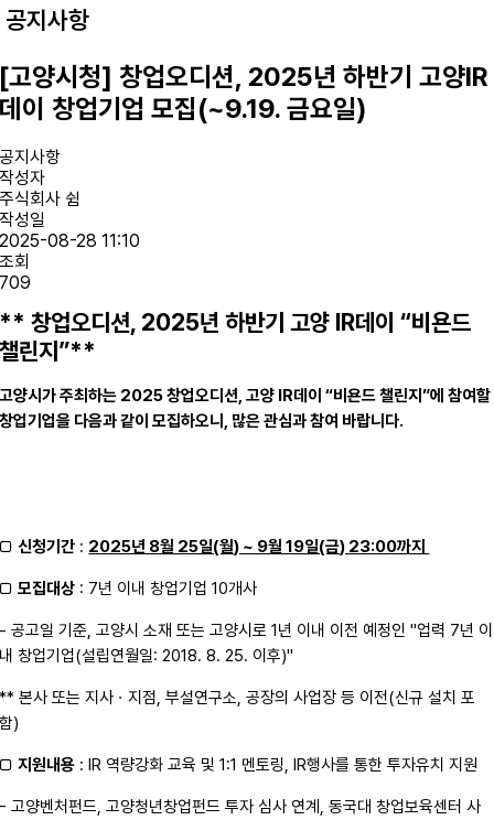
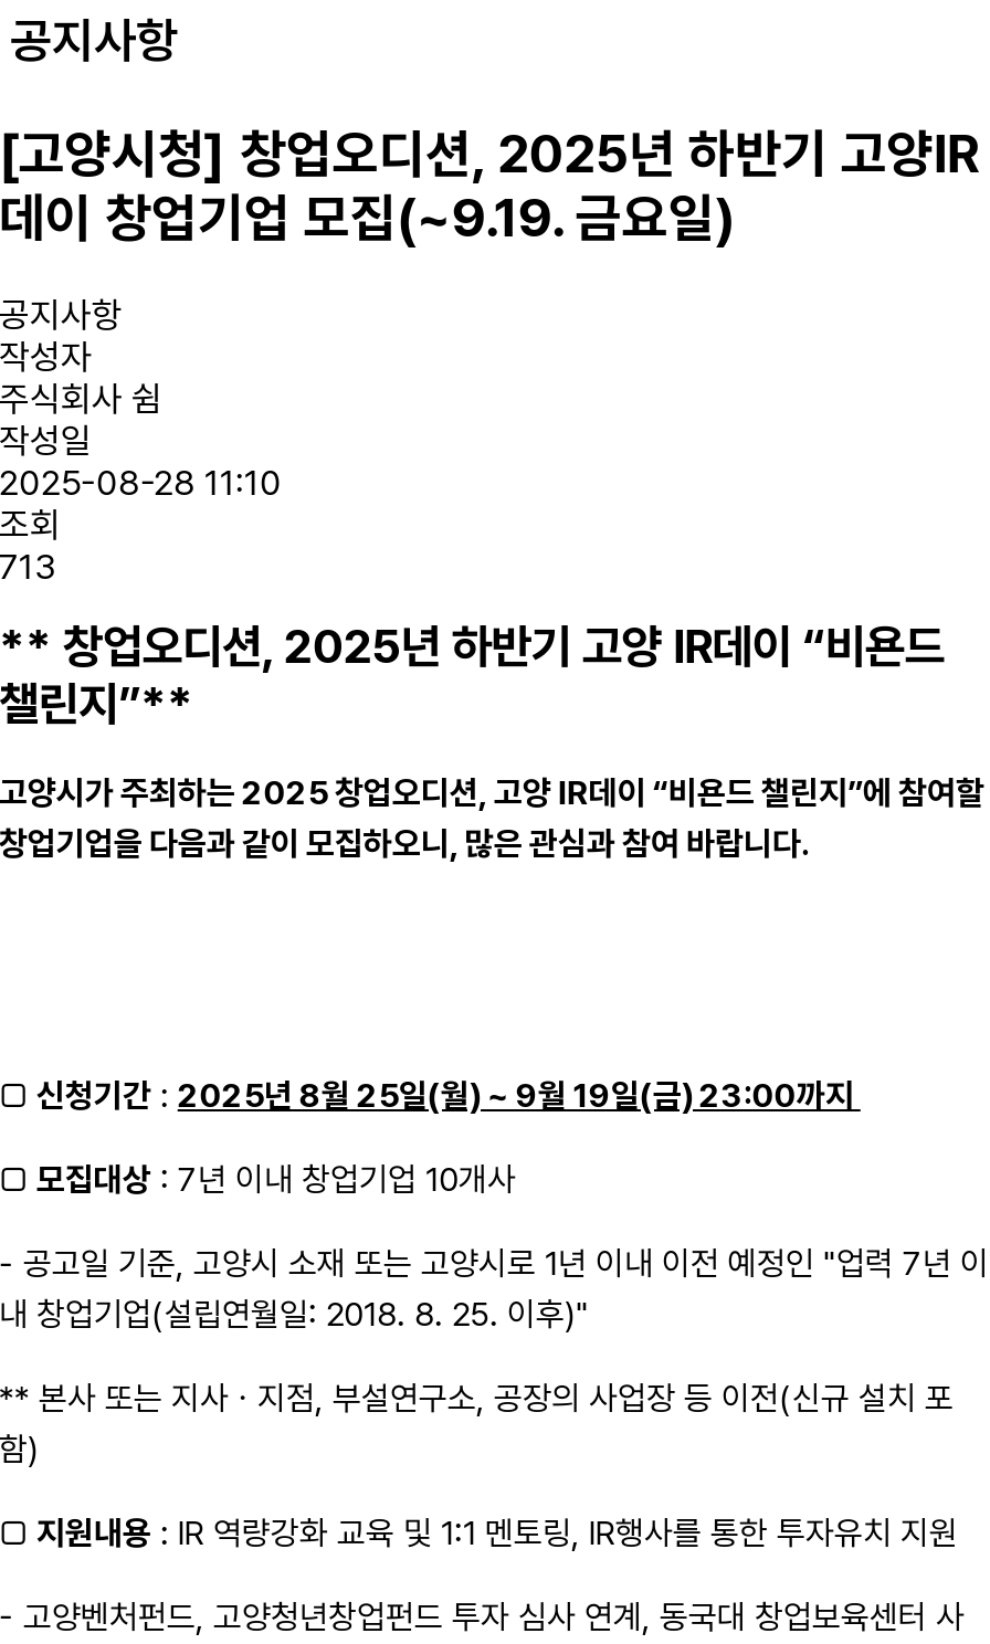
[0,272,31,293] 709 -> [0,545,54,587] 713

